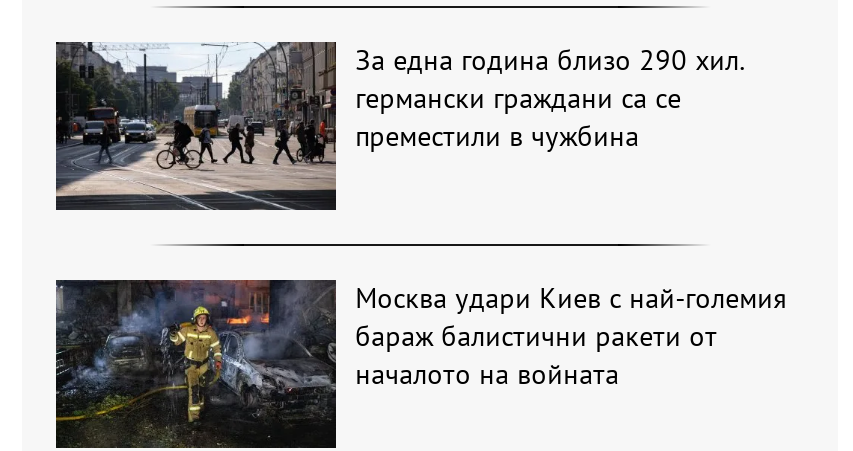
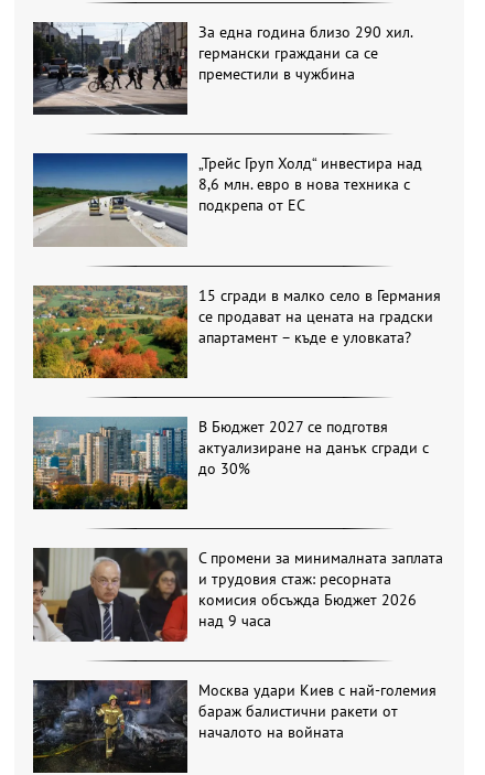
none -> [32,152,422,246] [image] | „Трейс Груп Холд“ инвестира над | 8,6 млн. евро в нова техника с | подкрепа от ЕС
none -> [32,284,440,379] [image] | 15 сгради в малко село в Германия | се продават на цената на градски | апартамент – къде е уловката?
none -> [32,416,428,510] [image] | В Бюджет 2027 се подготвя | актуализиране на данък сгради с | до 30%
none -> [32,547,443,643] [image] | С промени за минималната заплата | и трудовия стаж: ресорната | комисия обсъжда Бюджет 2026 | над 9 часа

